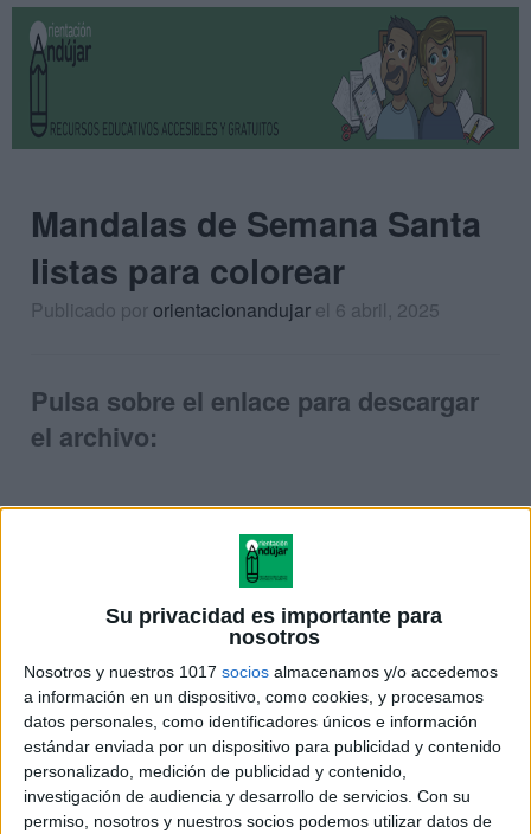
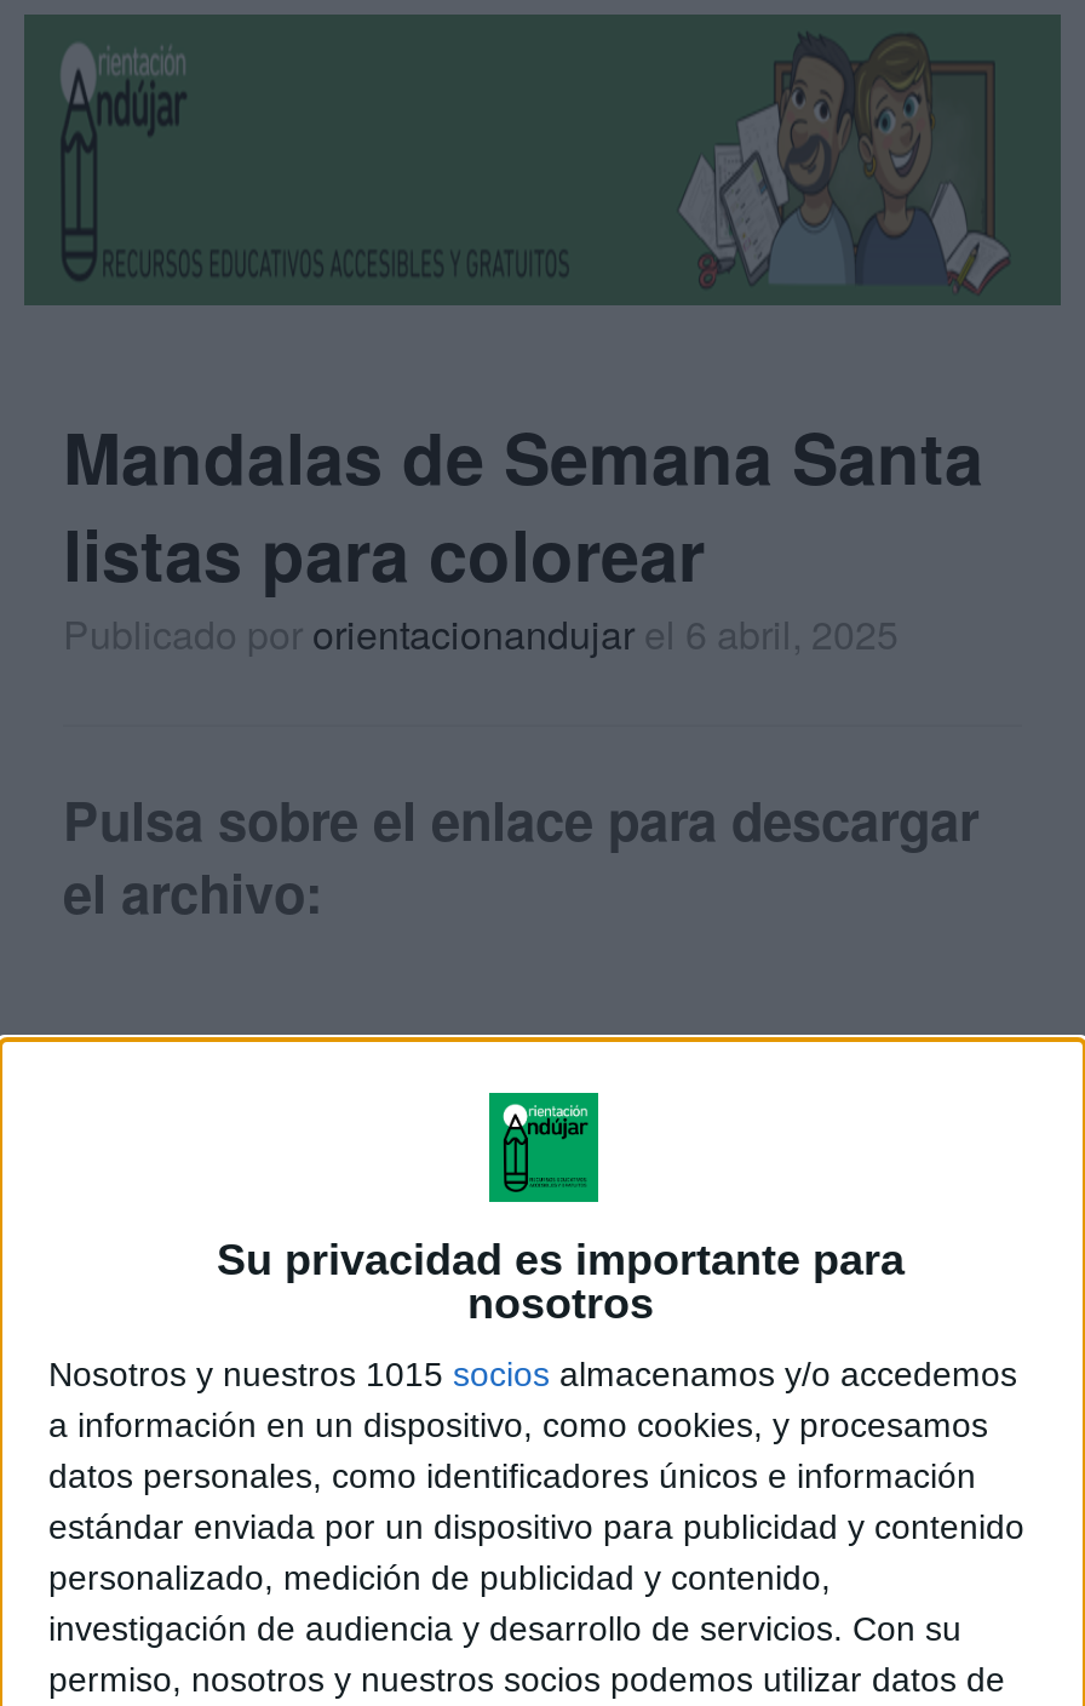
[24,662,498,681] Nosotros y nuestros 1017 socios almacenamos y/o accedemos -> [48,1354,1017,1392] Nosotros y nuestros 1015 socios almacenamos y/o accedemos

